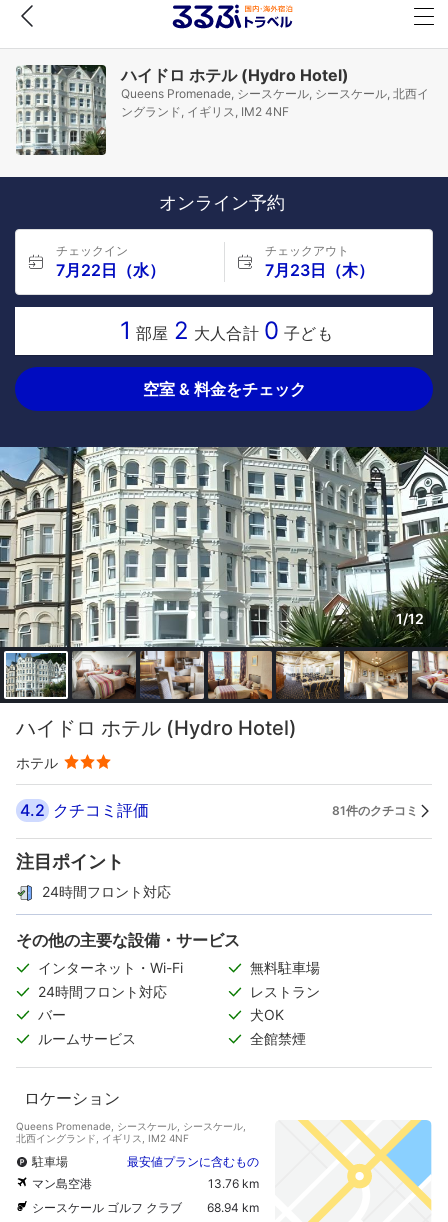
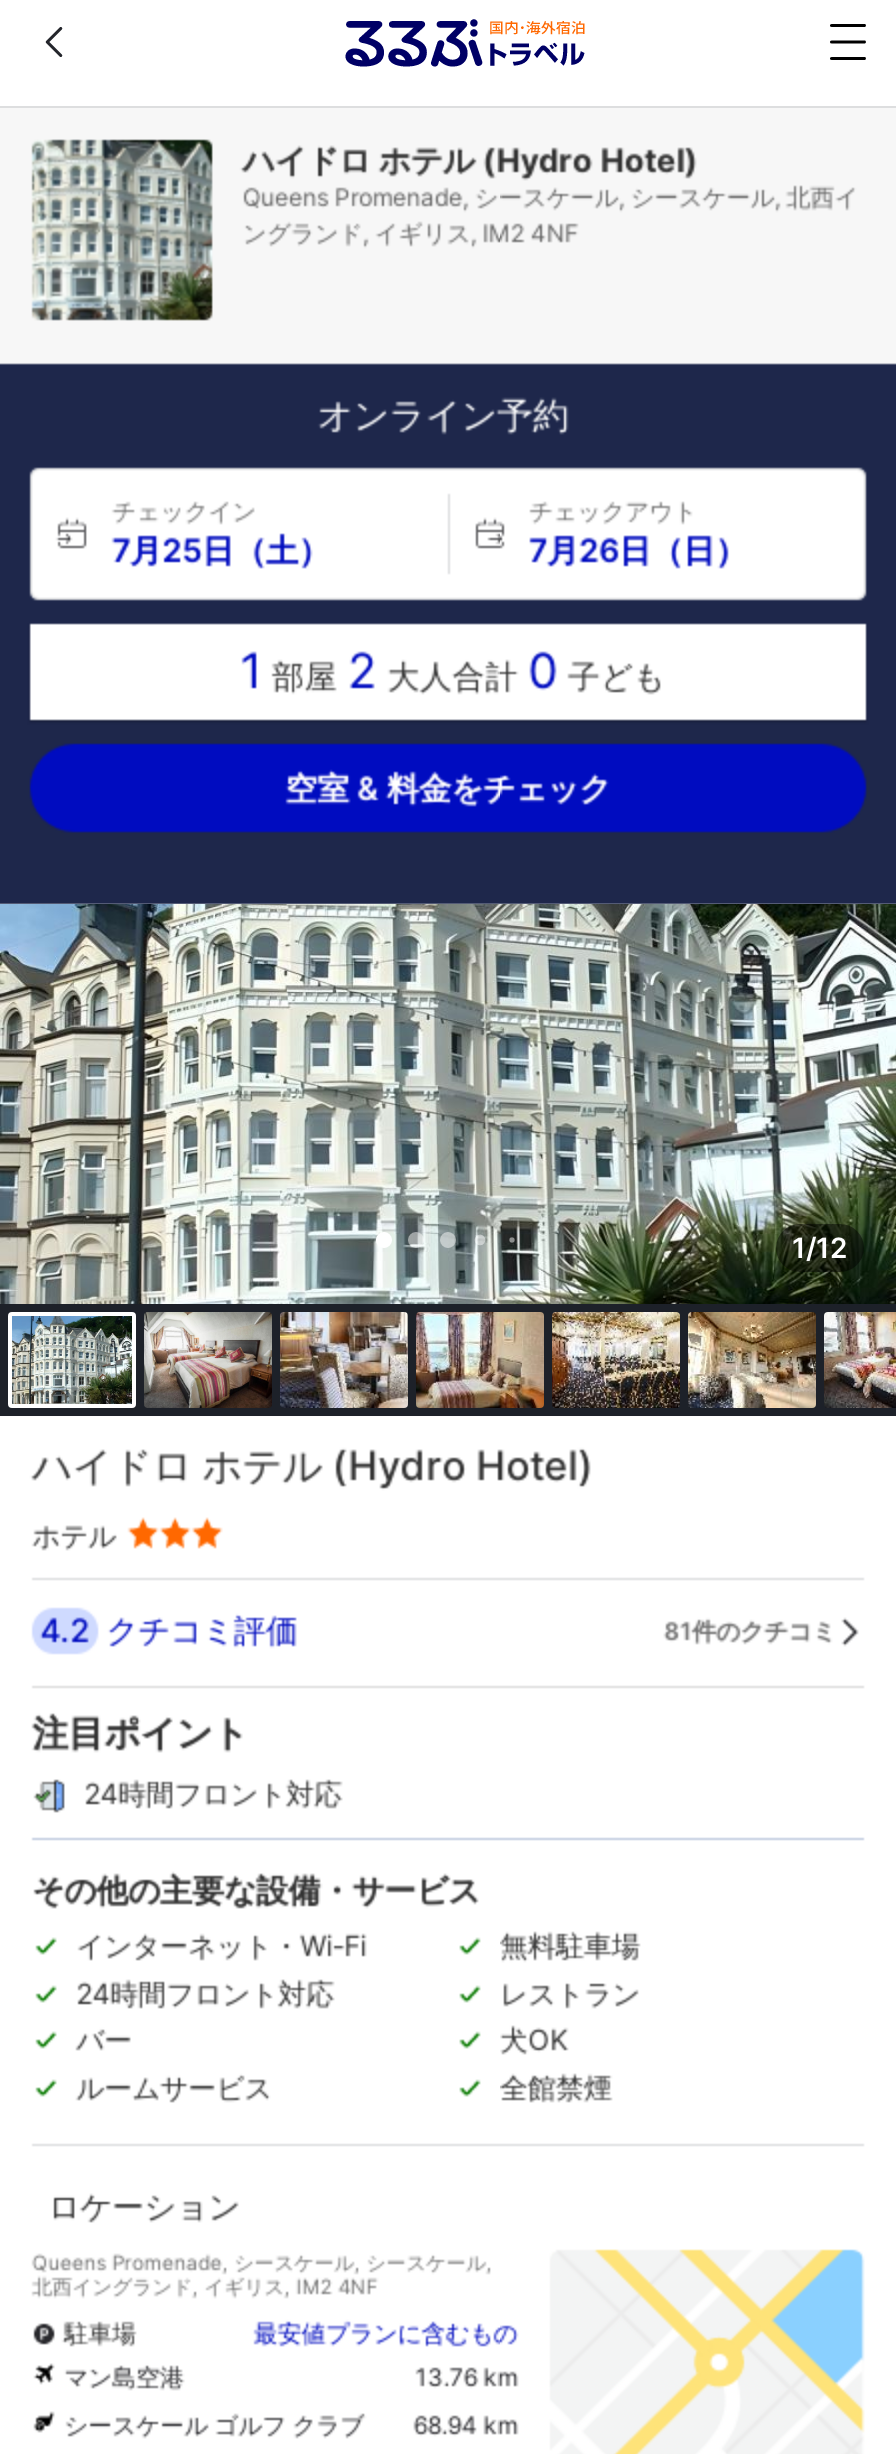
[56,260,165,280] 7月22日（水） -> [112,530,330,570] 7月25日（土）
[264,260,373,280] 7月23日（木） -> [529,530,747,570] 7月26日（日）

